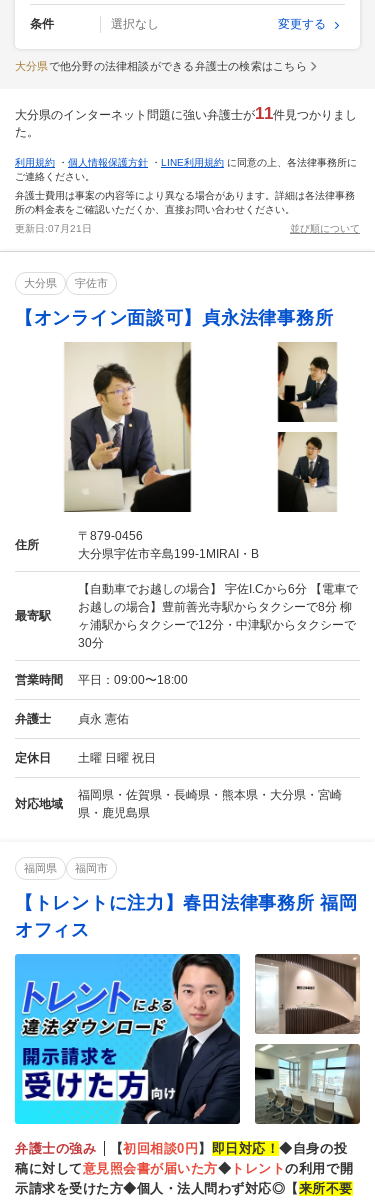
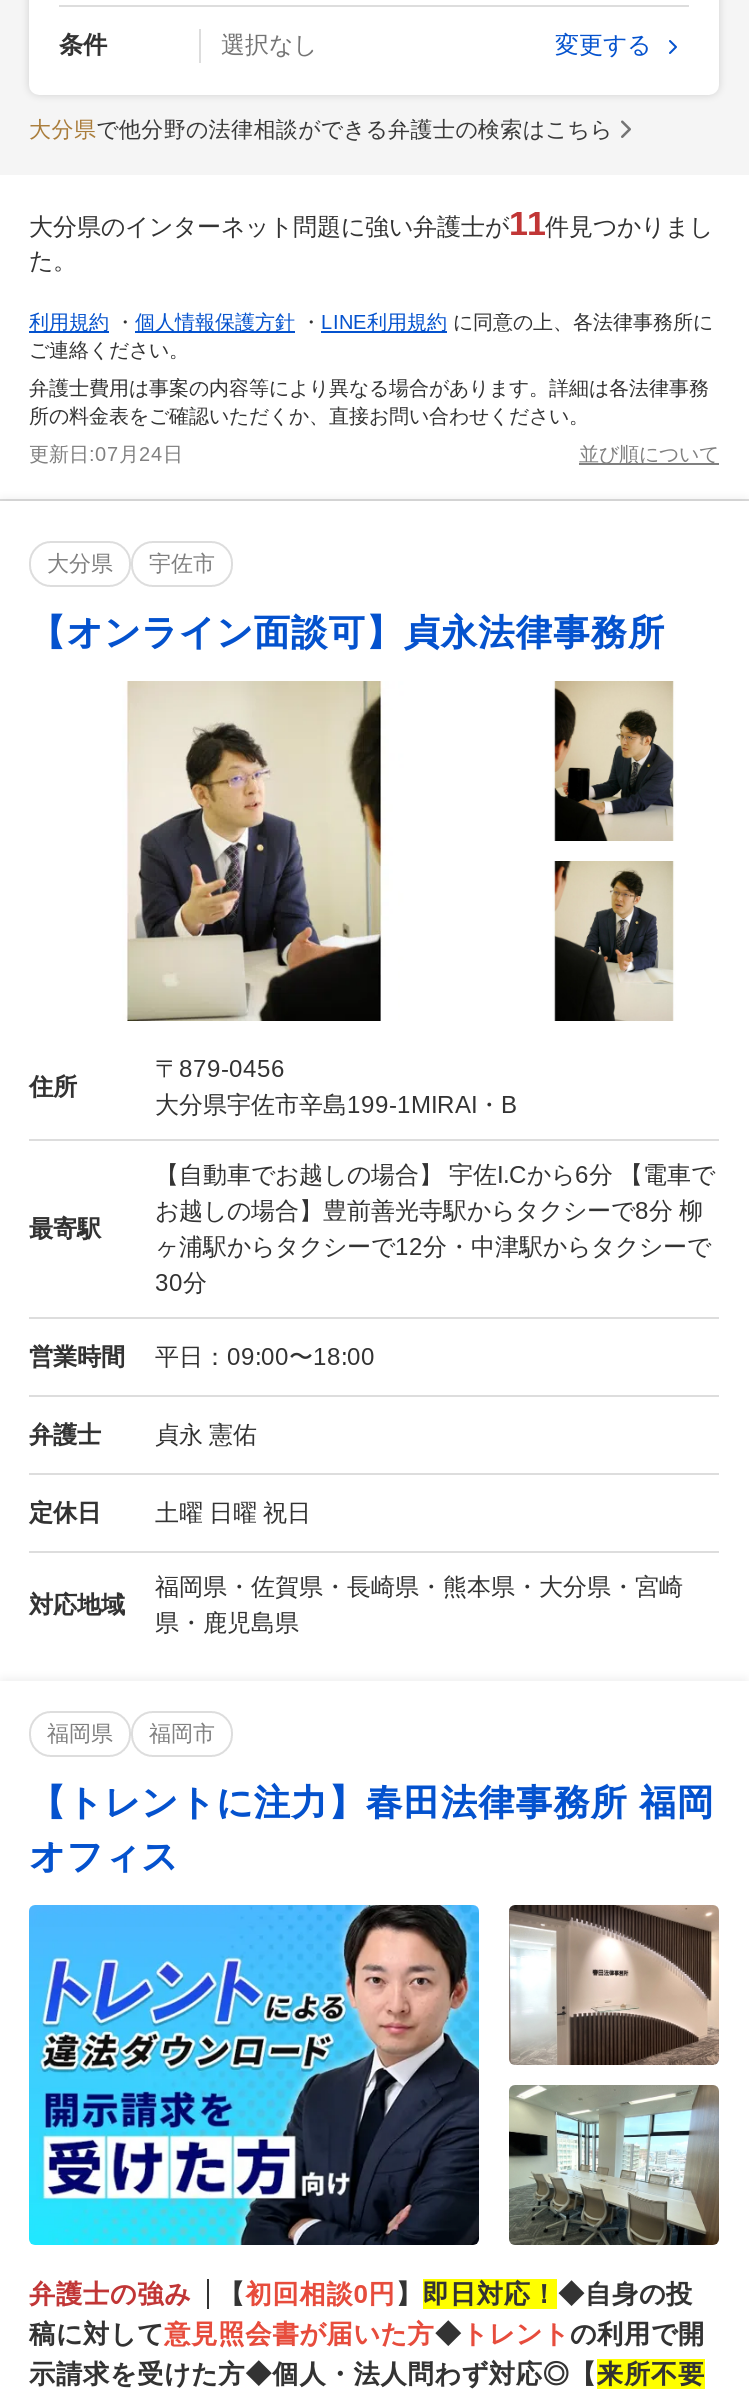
[15,223,92,234] 更新日: 07月21日 -> [29,443,183,465] 更新日: 07月24日

